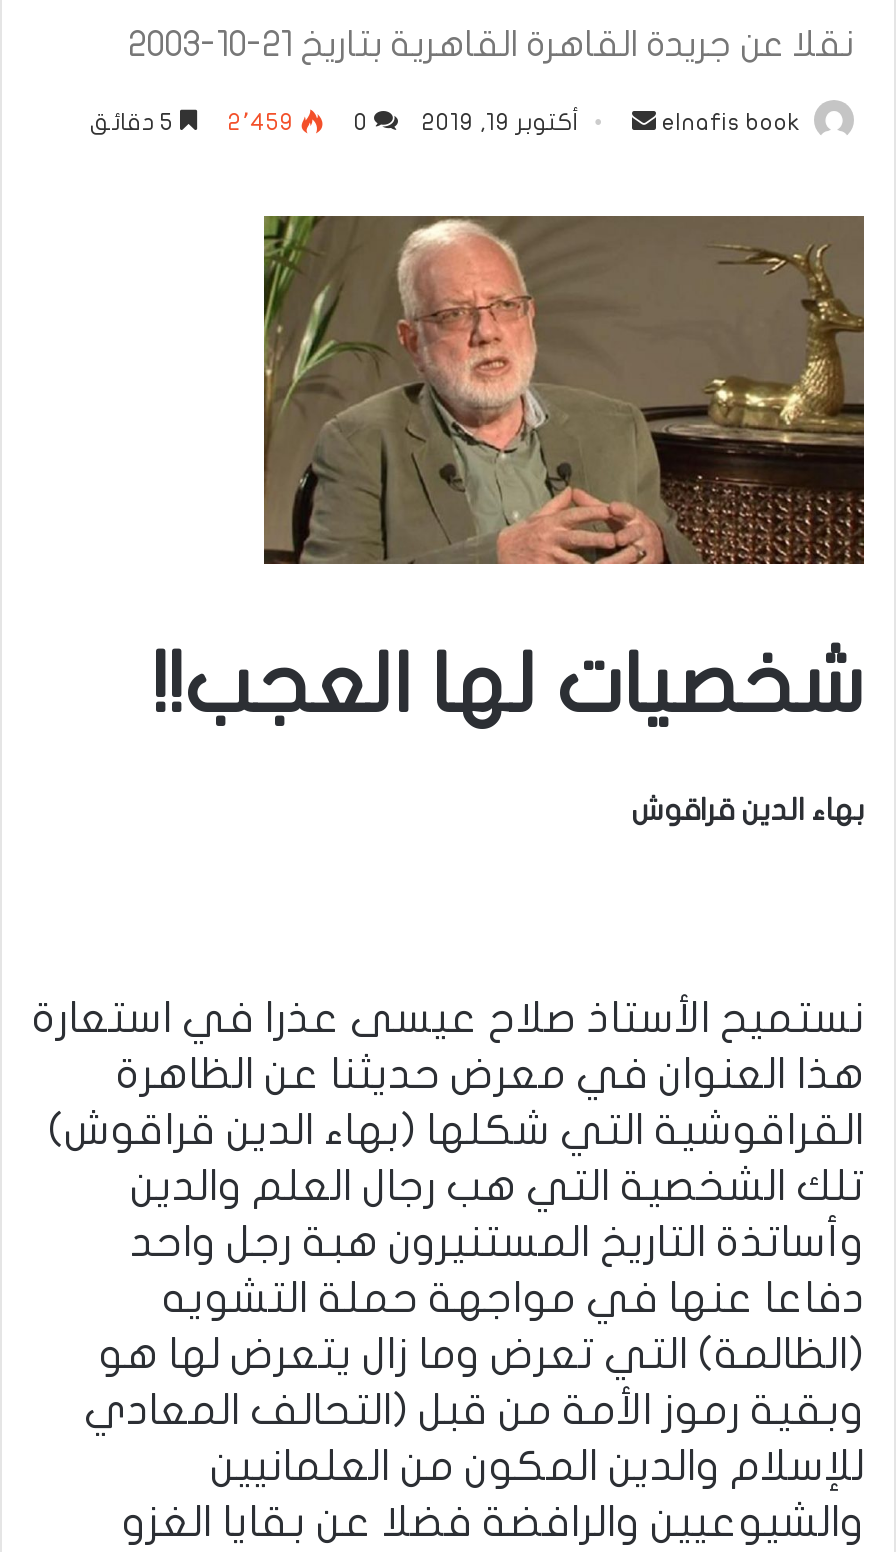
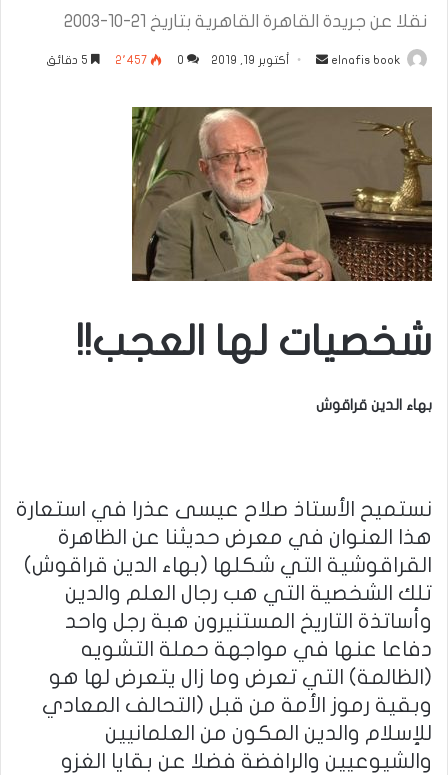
[228,110,294,134] 2٬459 -> [115,54,147,66] 2٬457

